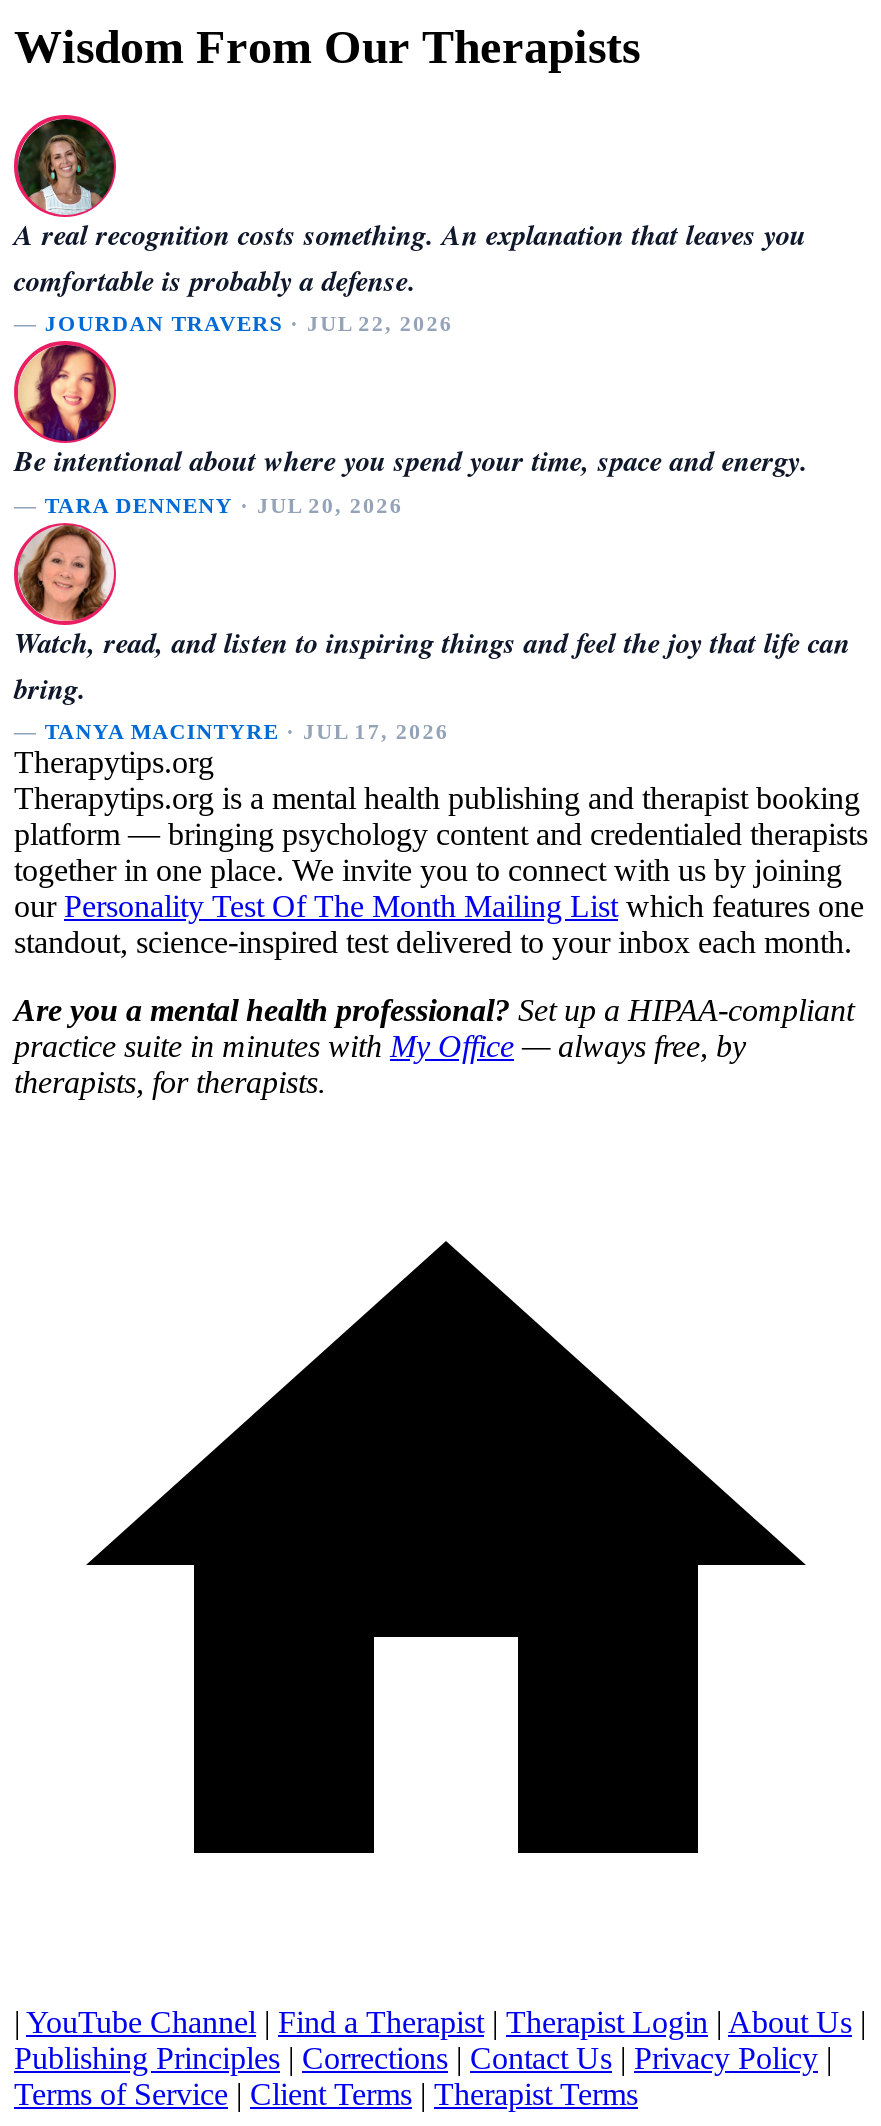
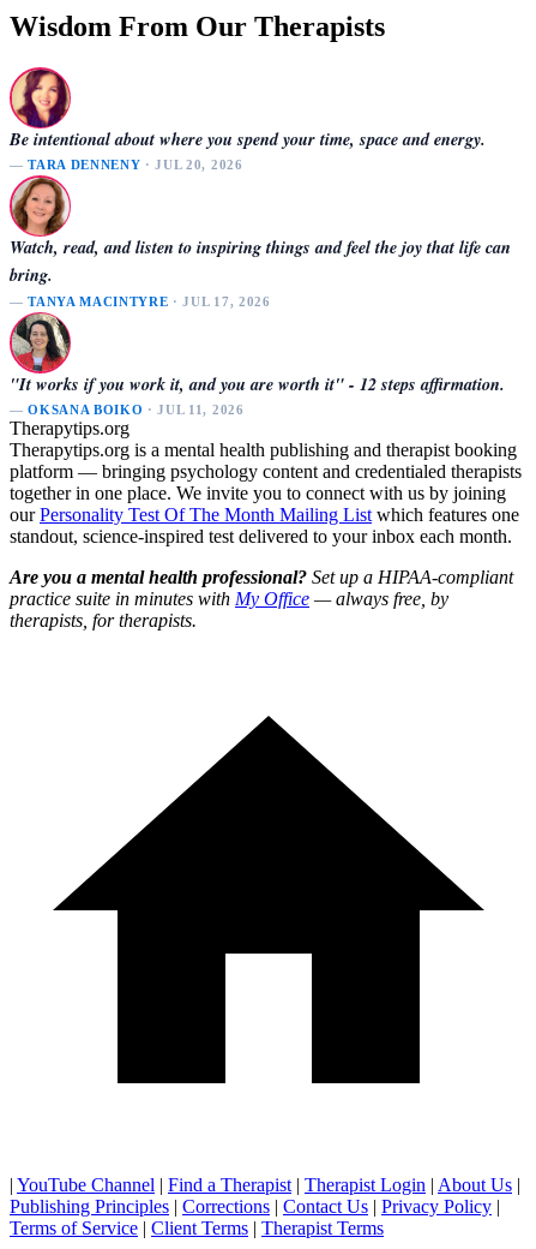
[14,121,806,336] [image] | A real recognition costs something. An explanation that leaves you | comfortable is probably a defense. | — JOURDAN TRAVERS · JUL 22, 2026 -> none
moved [12,343,850,742] -> [8,68,511,308]: [image] | Be intentional about where you spend your time, space and energy. | — TARA DENNENY · JUL 20, 2026 | Watch, read, and listen to inspiring things and feel the joy that life can | bring. | — TANYA MACINTYRE · JUL 17, 2026
none -> [8,311,505,416] [image] | "It works if you work it, and you are worth it" - 12 steps affirmation. | — OKSANA BOIKO · JUL 11, 2026

